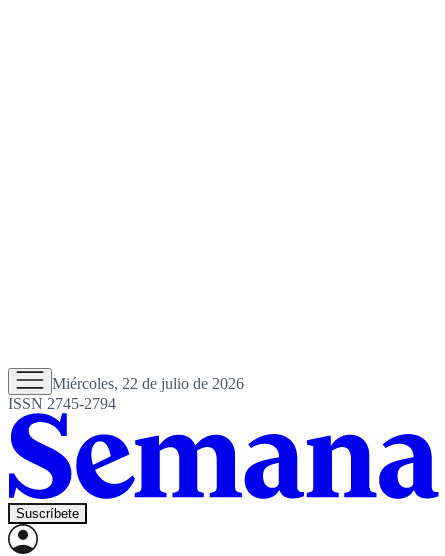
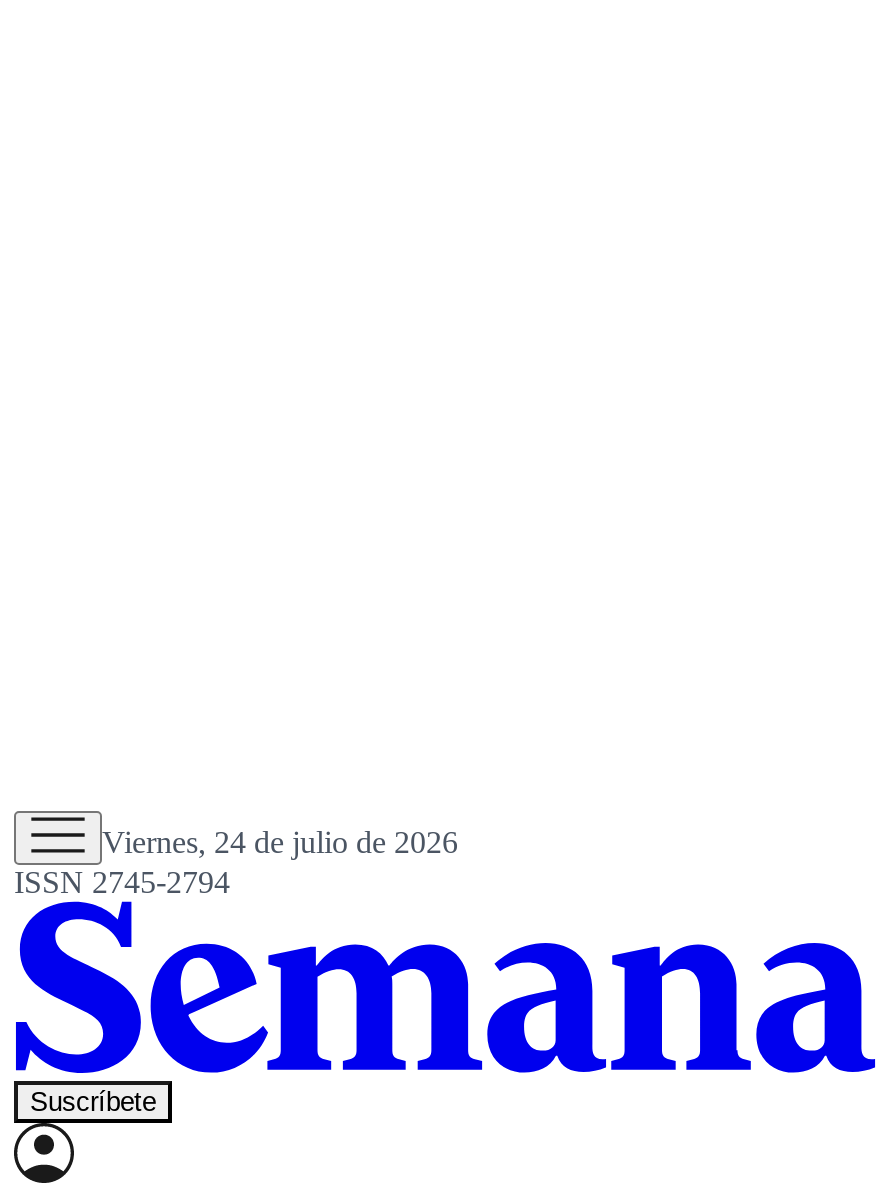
[52,375,244,392] Miércoles, 22 de julio de 2026 -> [102,825,458,859] Viernes, 24 de julio de 2026

